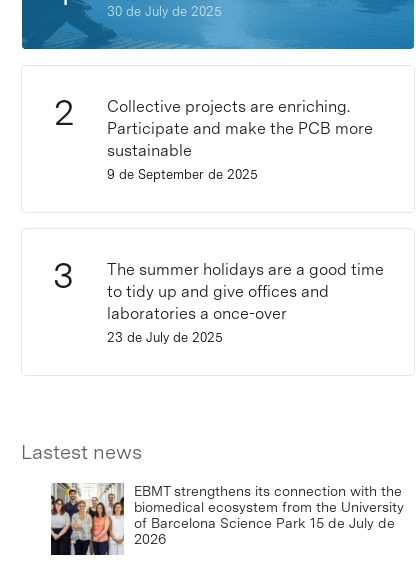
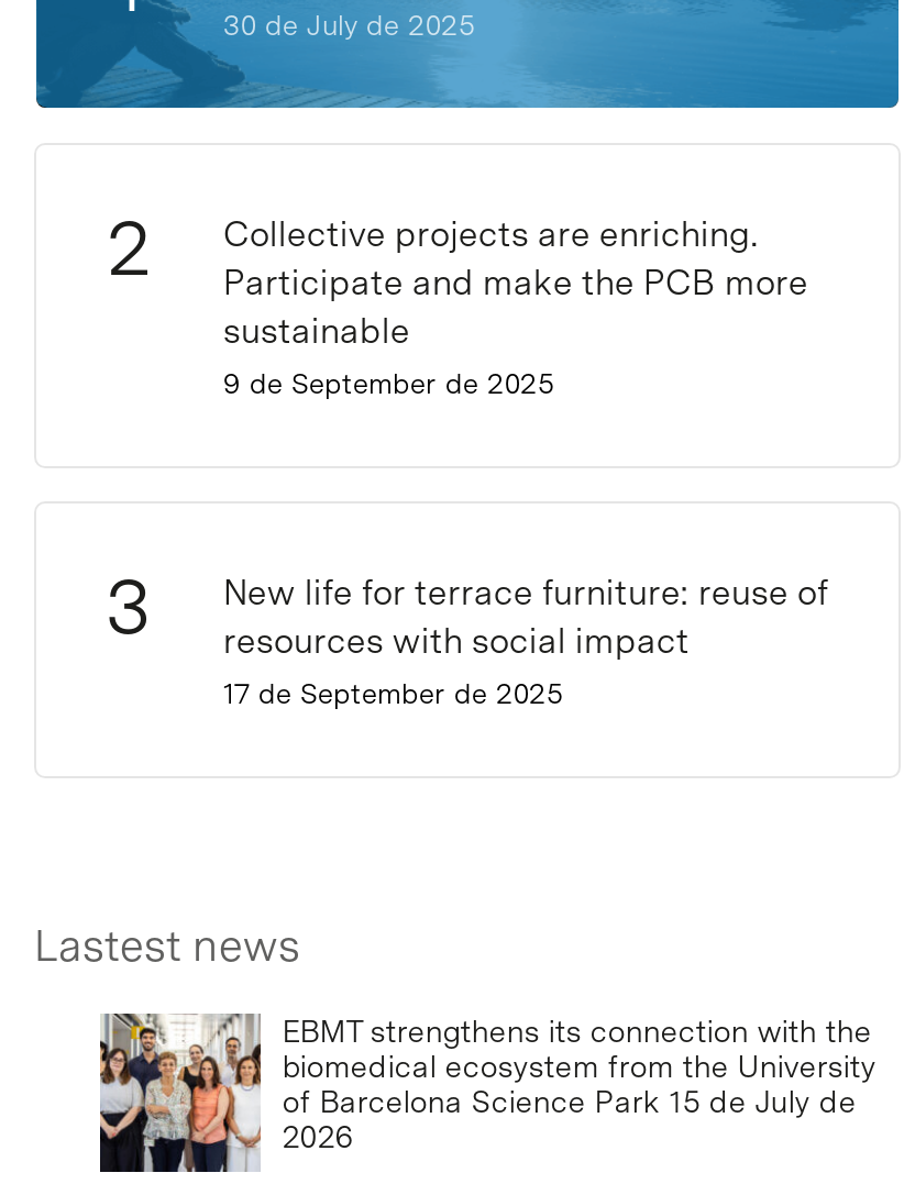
[107,259,384,344] The summer holidays are a good time | to tidy up and give offices and | laboratories a once-over | 23 de July de 2025 -> [223,571,828,709] New life for terrace furniture: reuse of | resources with social impact | 17 de September de 2025

